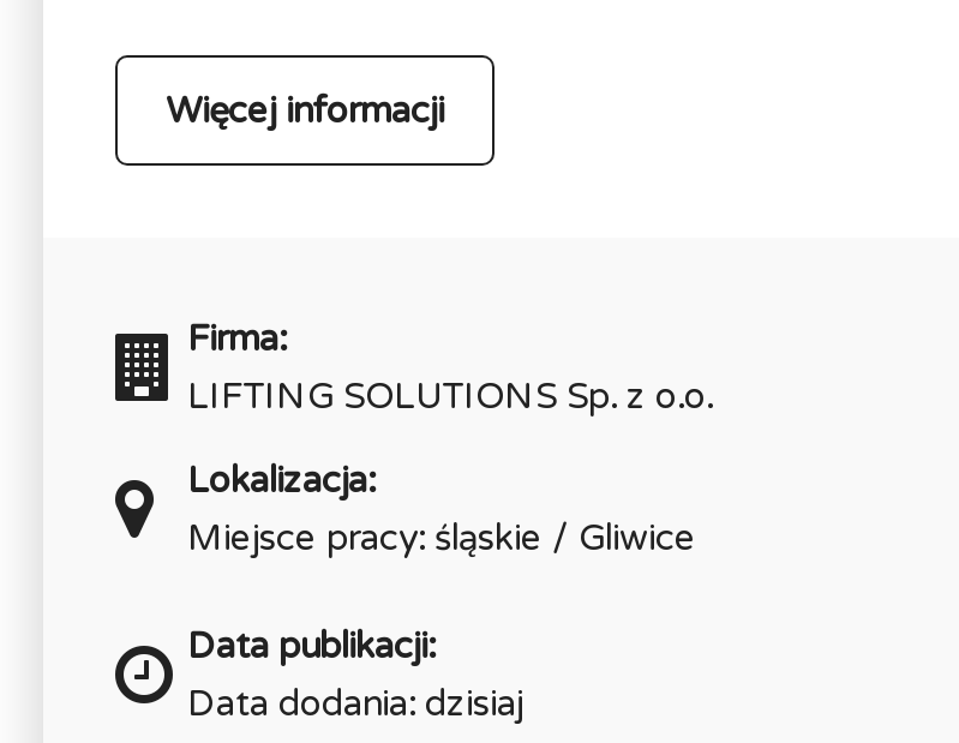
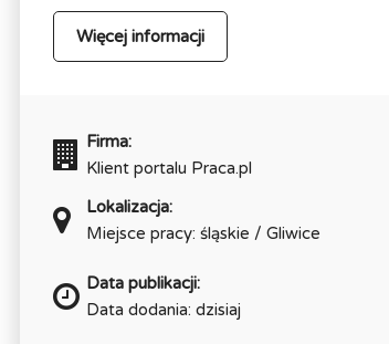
[187,375,713,418] LIFTING SOLUTIONS Sp. z o.o. -> [86,158,252,178] Klient portalu Praca.pl

